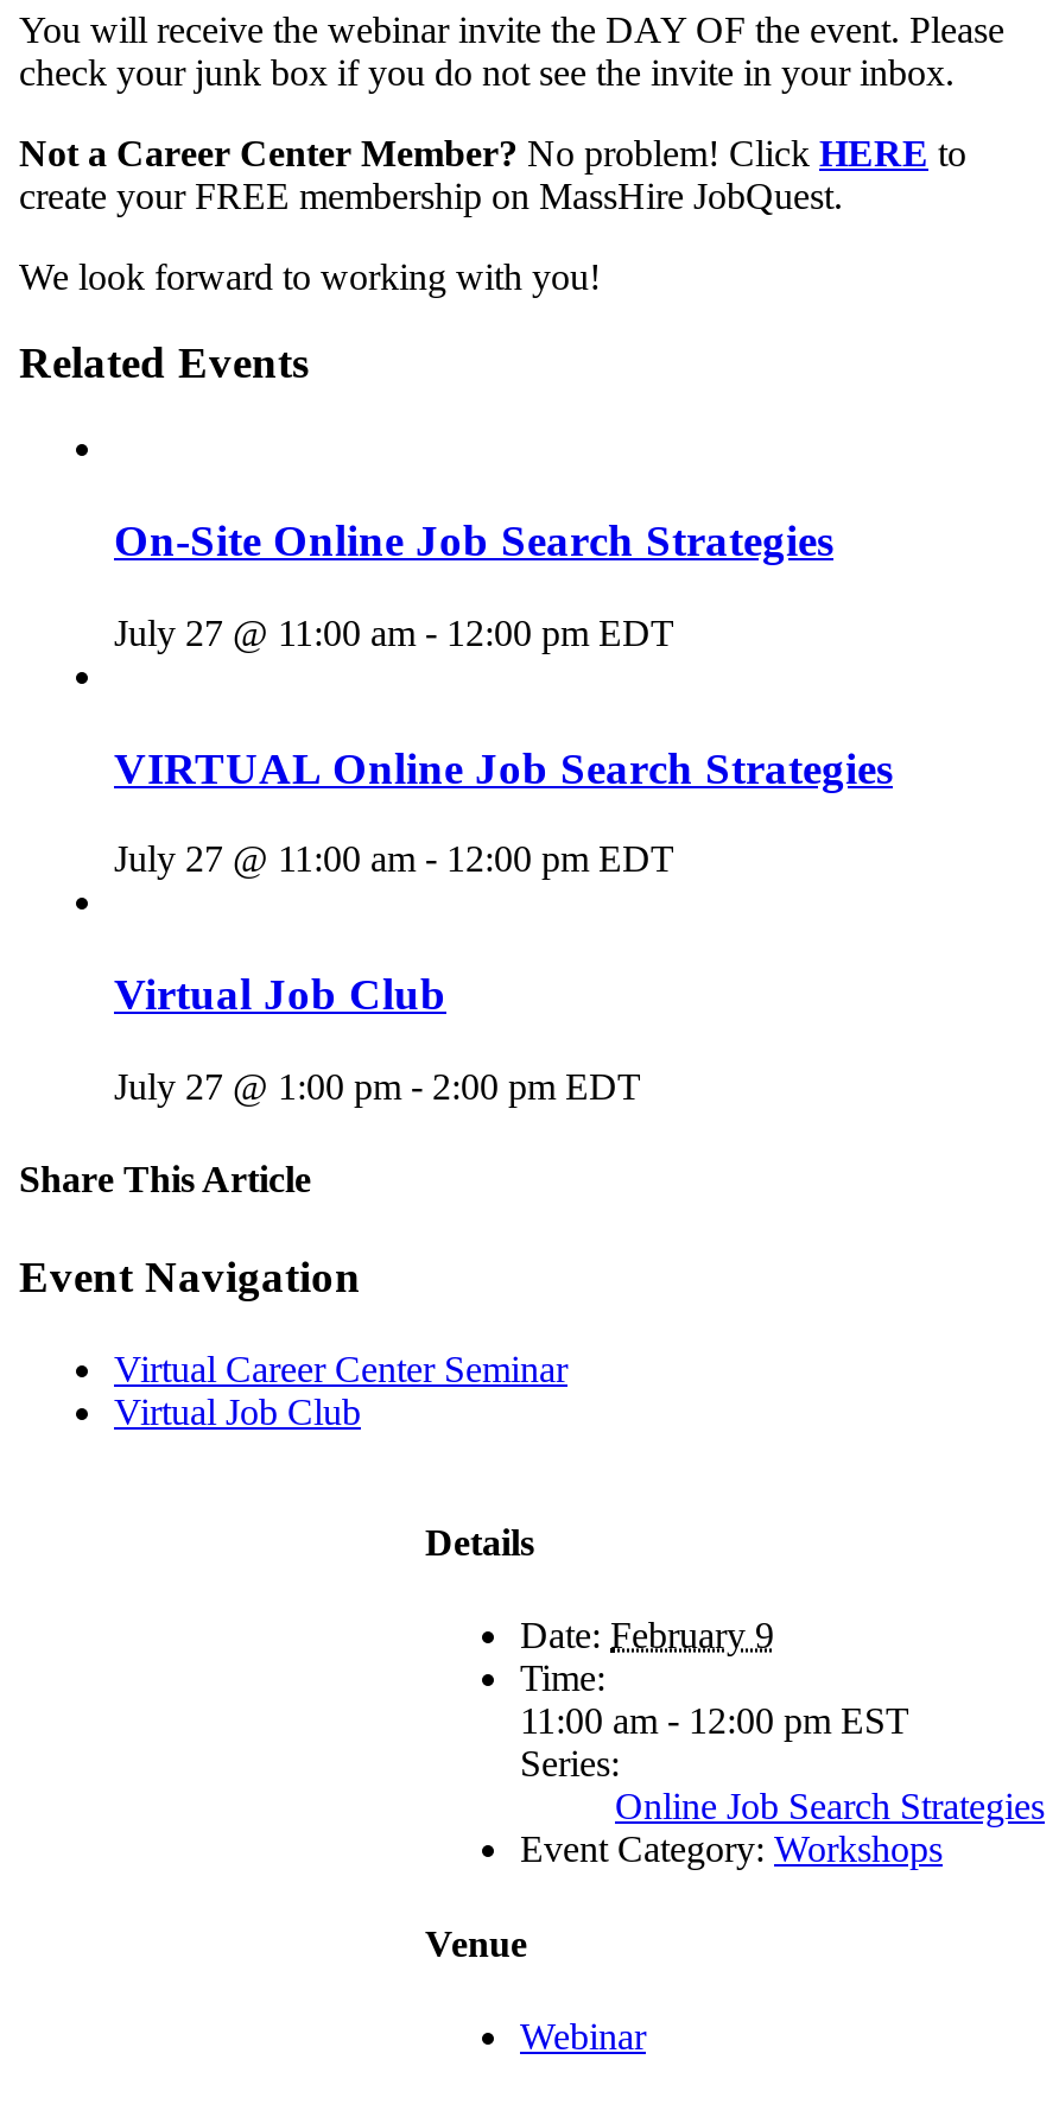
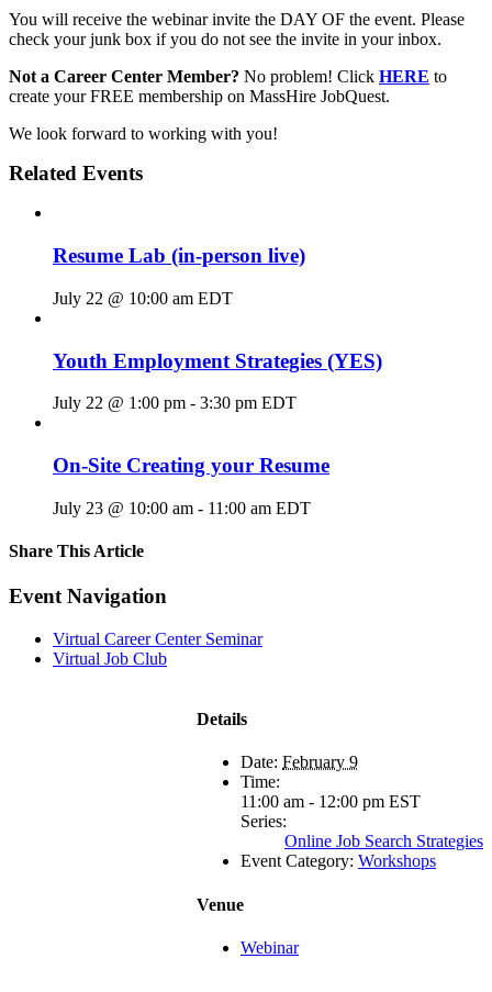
[114,516,833,565] On-Site Online Job Search Strategies -> [53,244,305,267] Resume Lab (in-person live)
[114,612,684,653] July 27 @ 11:00 am - 12:00 pm EDT -> [53,289,237,307] July 22 @ 10:00 am EDT
[114,742,893,792] VIRTUAL Online Job Search Strategies -> [53,349,382,372] Youth Employment Strategies (YES)
[114,839,684,879] July 27 @ 11:00 am - 12:00 pm EDT -> [53,394,301,412] July 22 @ 1:00 pm - 3:30 pm EDT
[114,969,446,1019] Virtual Job Club -> [53,454,329,477] On-Site Creating your Resume
[114,1066,651,1106] July 27 @ 1:00 pm - 2:00 pm EDT -> [53,498,315,517] July 23 @ 10:00 am - 11:00 am EDT

